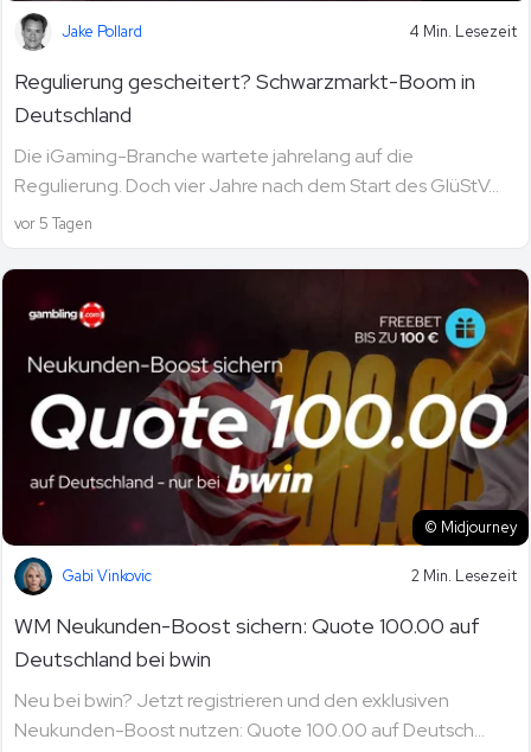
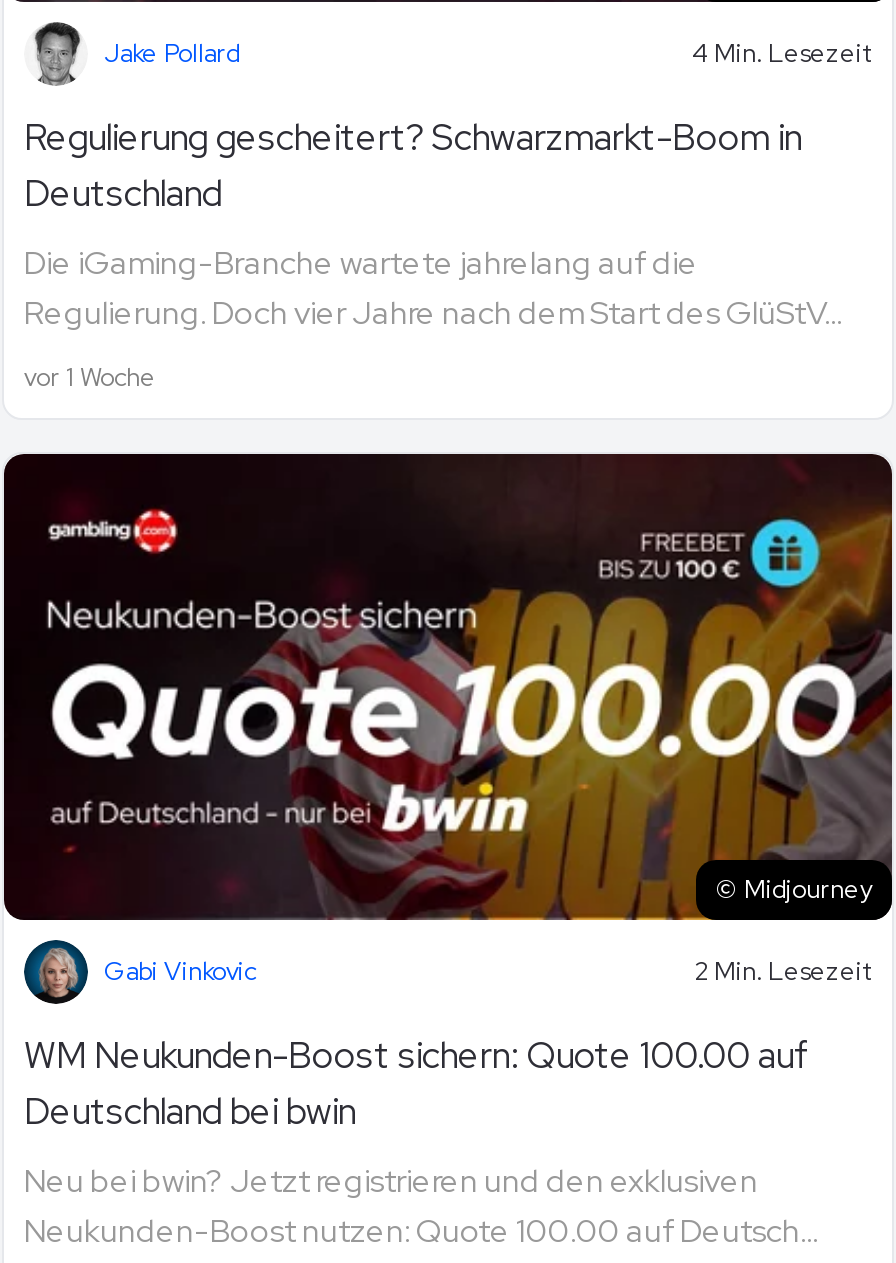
[14,214,92,234] vor 5 Tagen -> [24,361,156,395] vor 1 Woche

